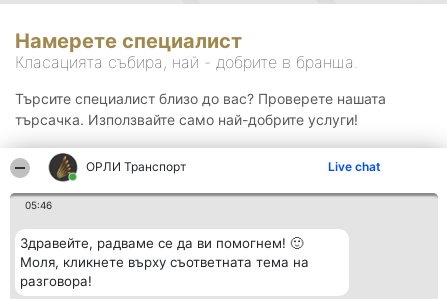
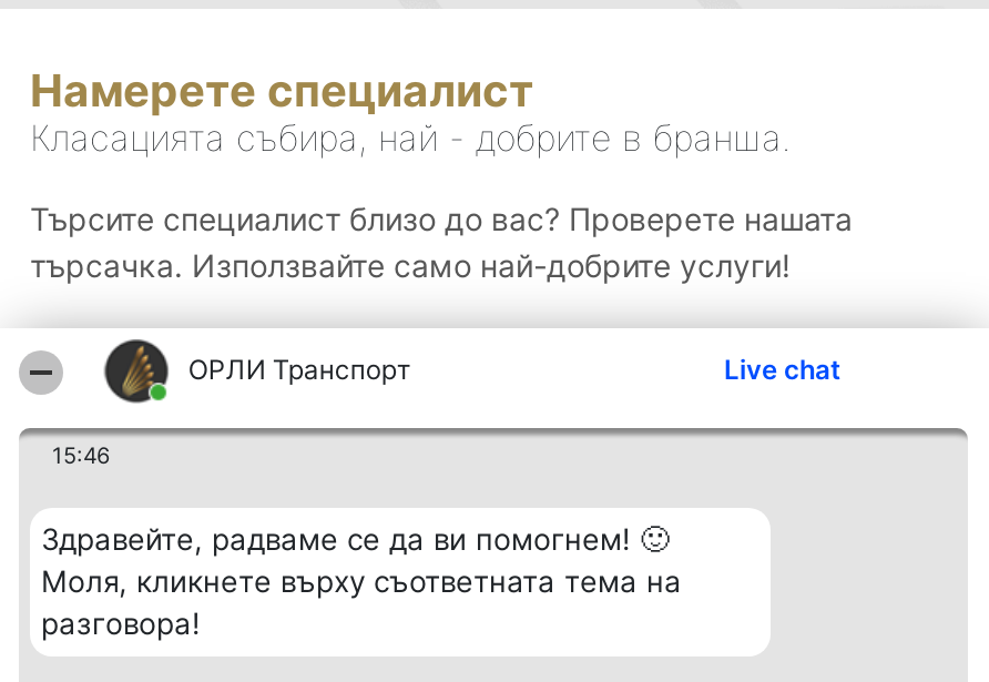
[25,199,52,211] 05:46 -> [52,441,110,468] 15:46

